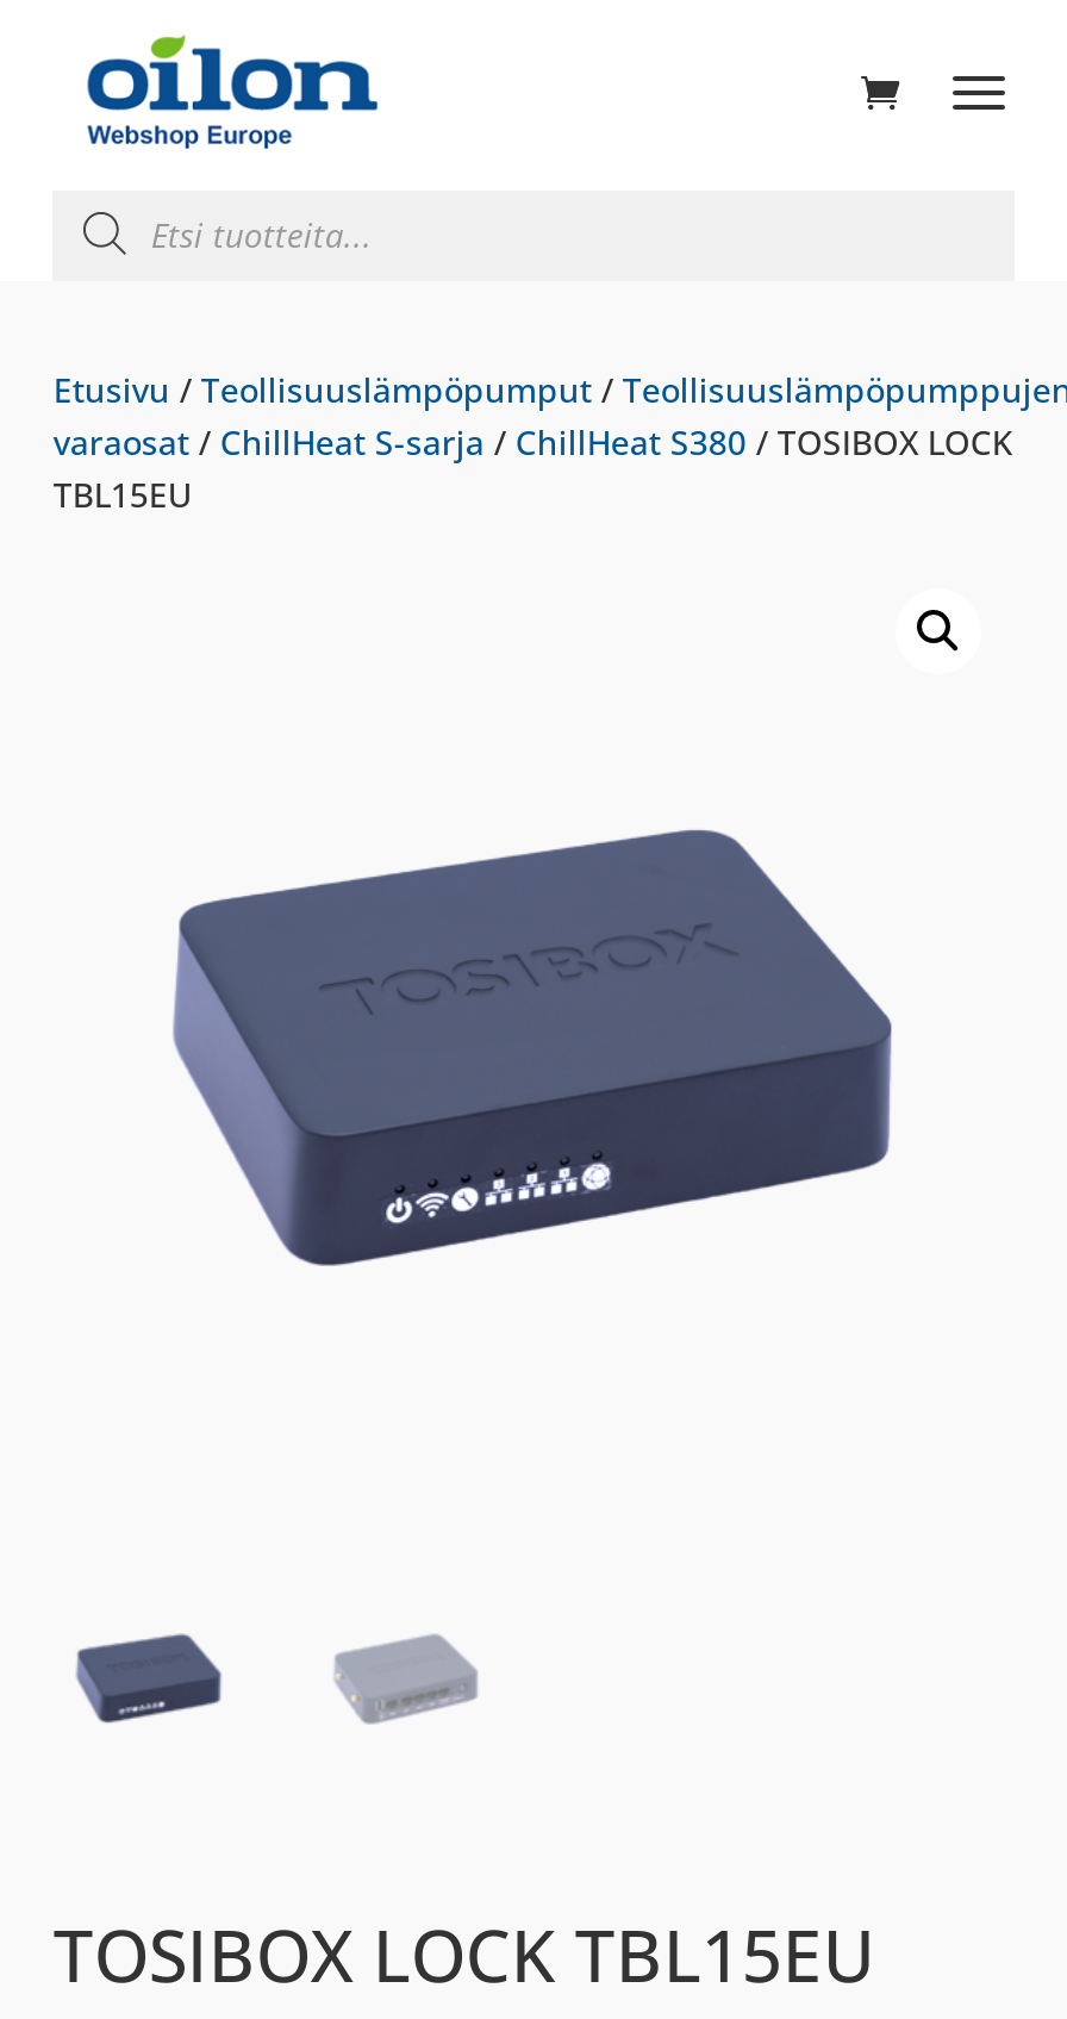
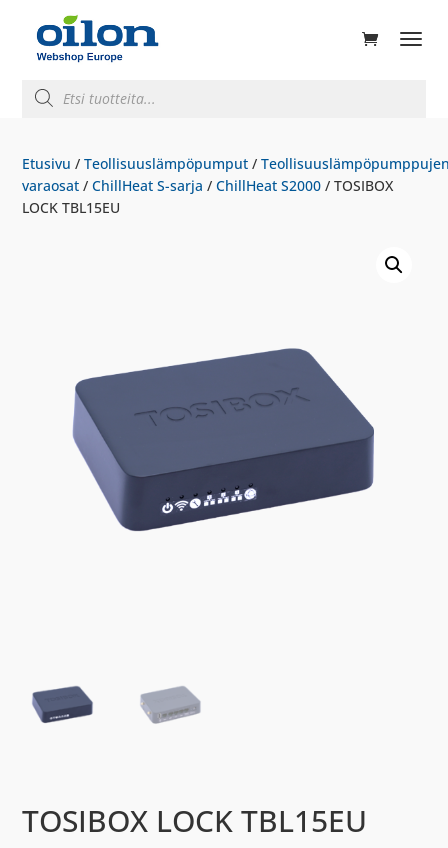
[53,419,1013,517] varaosat / ChillHeat S-sarja / ChillHeat S380 / TOSIBOX LOCK | TBL15EU -> [22,176,393,217] varaosat / ChillHeat S-sarja / ChillHeat S2000 / TOSIBOX | LOCK TBL15EU

